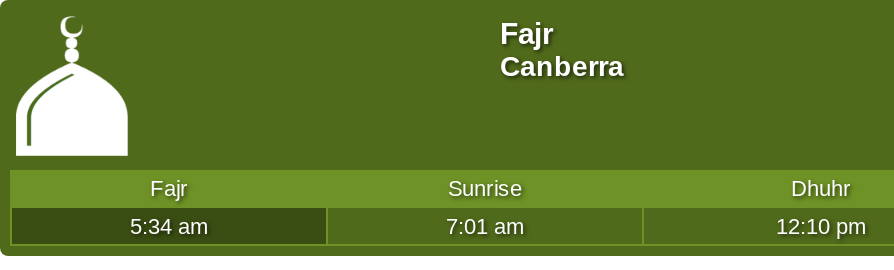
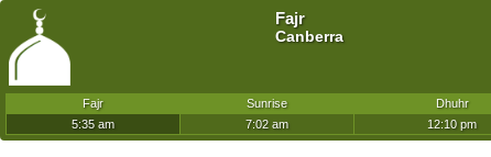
[130,214,208,238] 5:34 am -> [72,117,114,131] 5:35 am
[446,214,524,238] 7:01 am -> [245,117,288,131] 7:02 am

